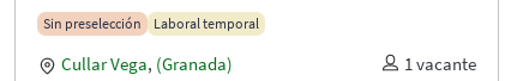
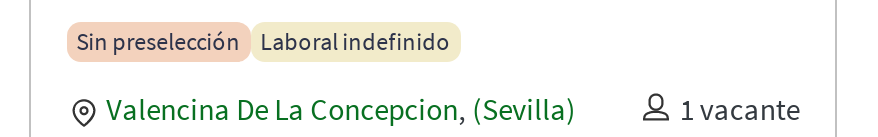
[153,15,259,33] Laboral temporal -> [260,26,450,56] Laboral indefinido
[61,53,232,76] Cullar Vega, (Granada) -> [106,90,576,128] Valencina De La Concepcion, (Sevilla)

